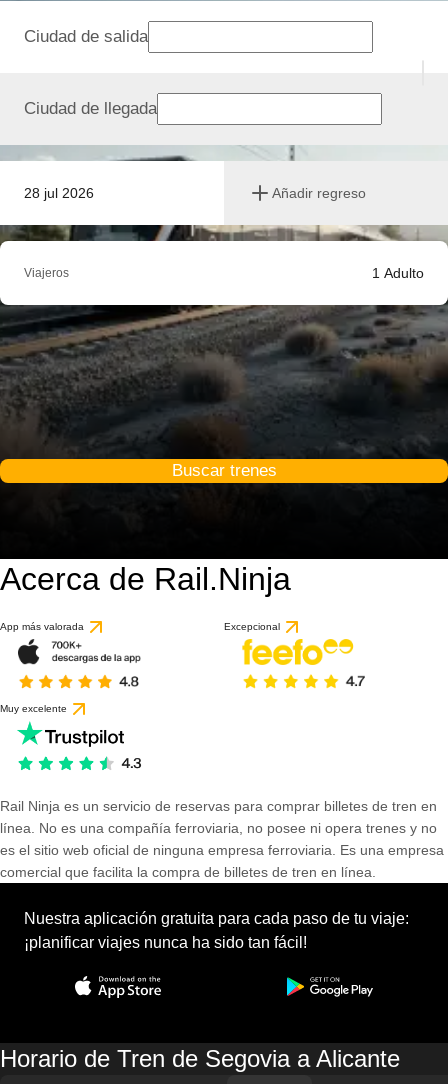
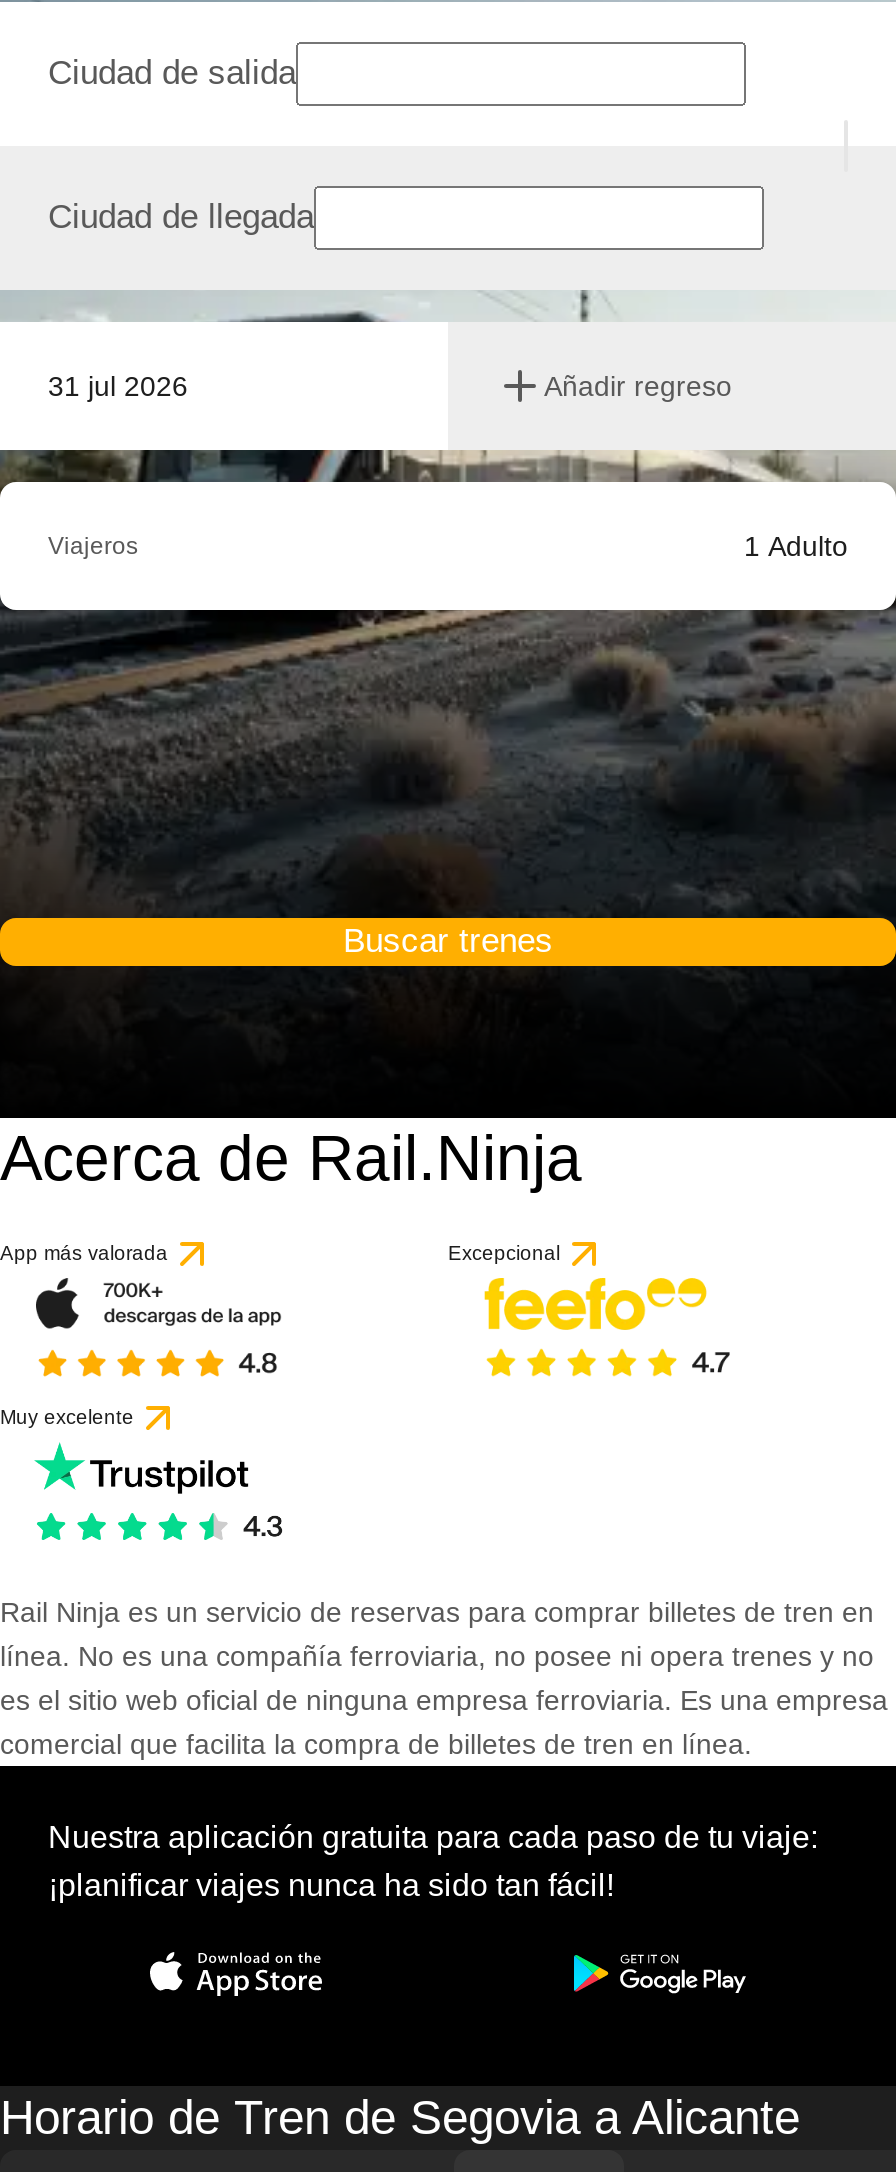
[24,185,94,201] 28 jul 2026 -> [48,370,188,402] 31 jul 2026

